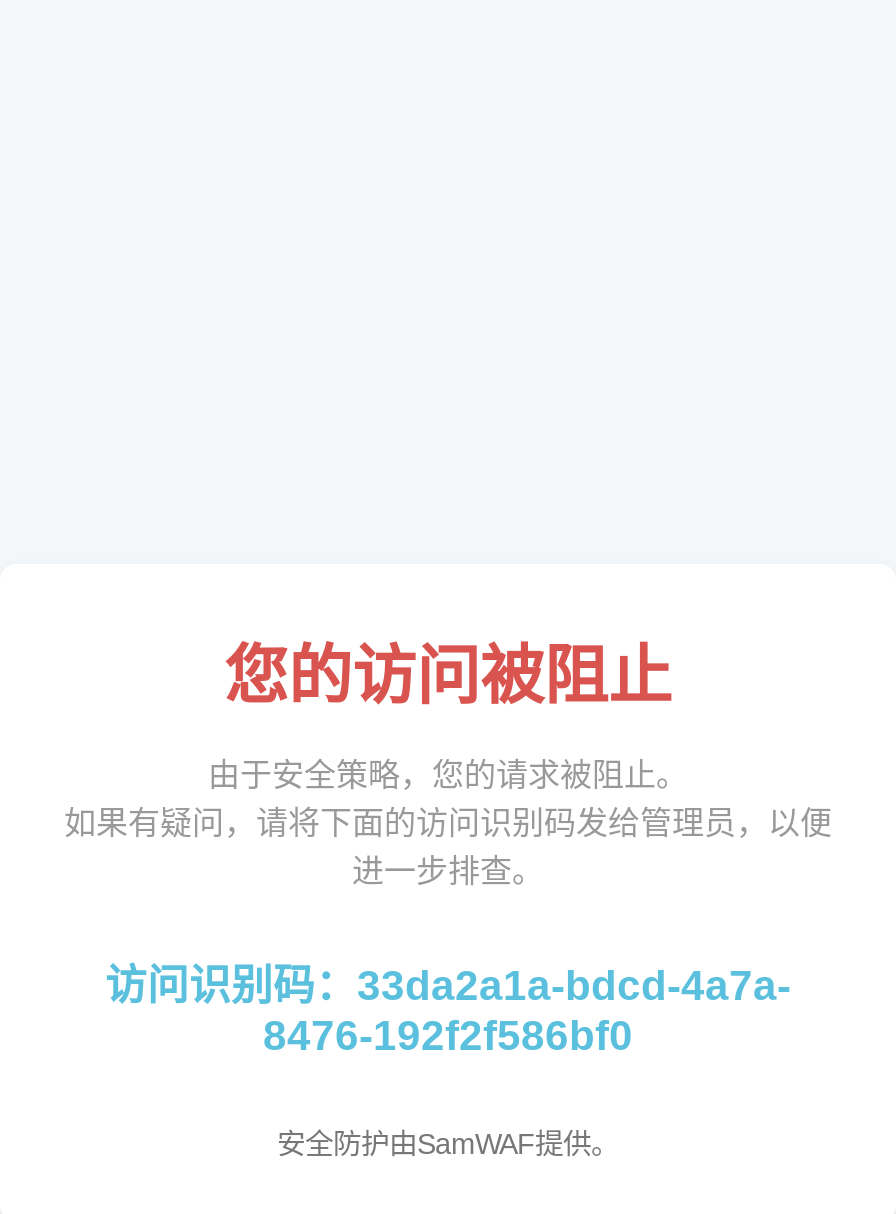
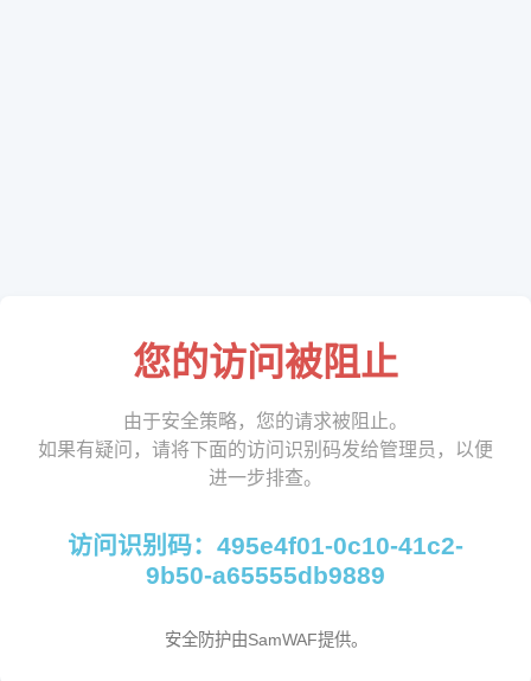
[105,961,791,1057] 访问识别码：33da2a1a-bdcd-4a7a- | 8476-192f2f586bf0 -> [68,531,463,588] 访问识别码：495e4f01-0c10-41c2- | 9b50-a65555db9889

